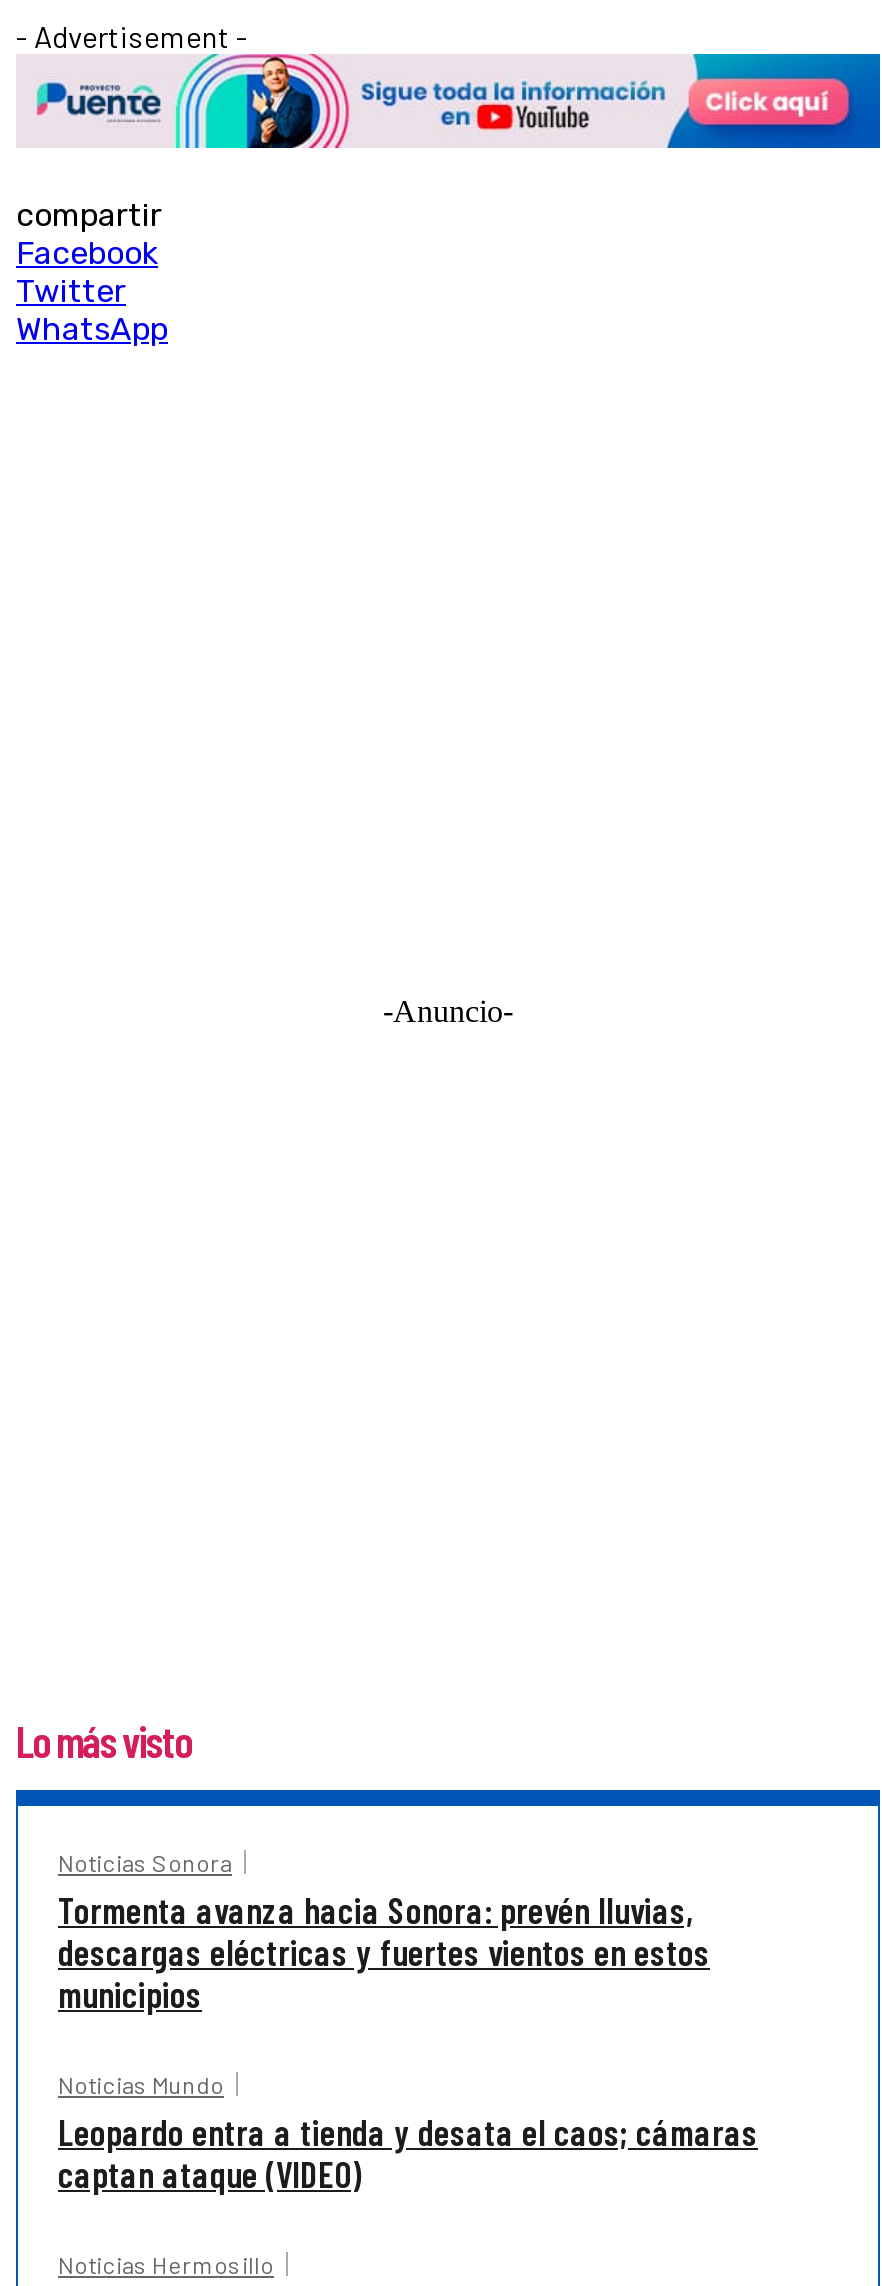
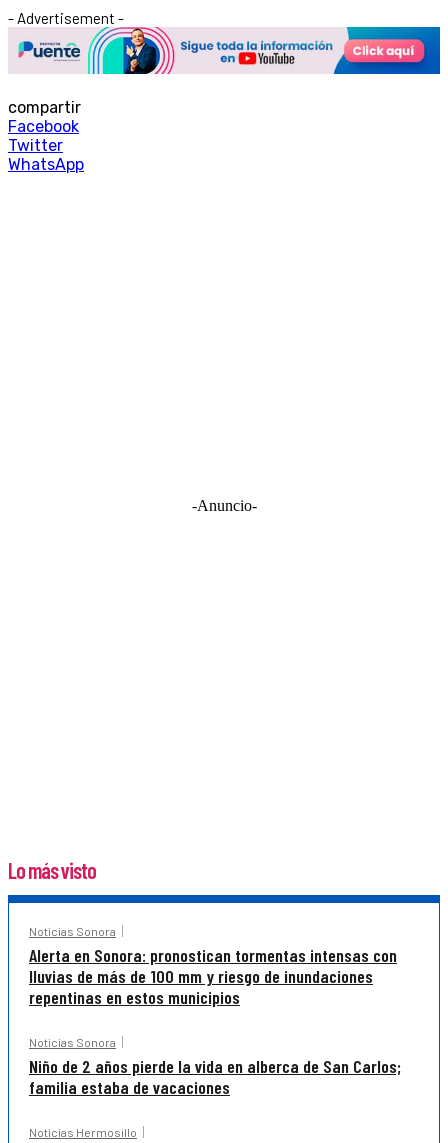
[58,1888,710,2016] Tormenta avanza hacia Sonora: prevén lluvias, | descargas eléctricas y fuertes vientos en estos | municipios -> [29,944,397,1008] Alerta en Sonora: pronostican tormentas intensas con | lluvias de más de 100 mm y riesgo de inundaciones | repentinas en estos municipios
[58,2070,758,2196] Noticias Mundo | Leopardo entra a tienda y desata el caos; cámaras | captan ataque (VIDEO) -> [29,1035,401,1098] Noticias Sonora | Niño de 2 años pierde la vida en alberca de San Carlos; | familia estaba de vacaciones

